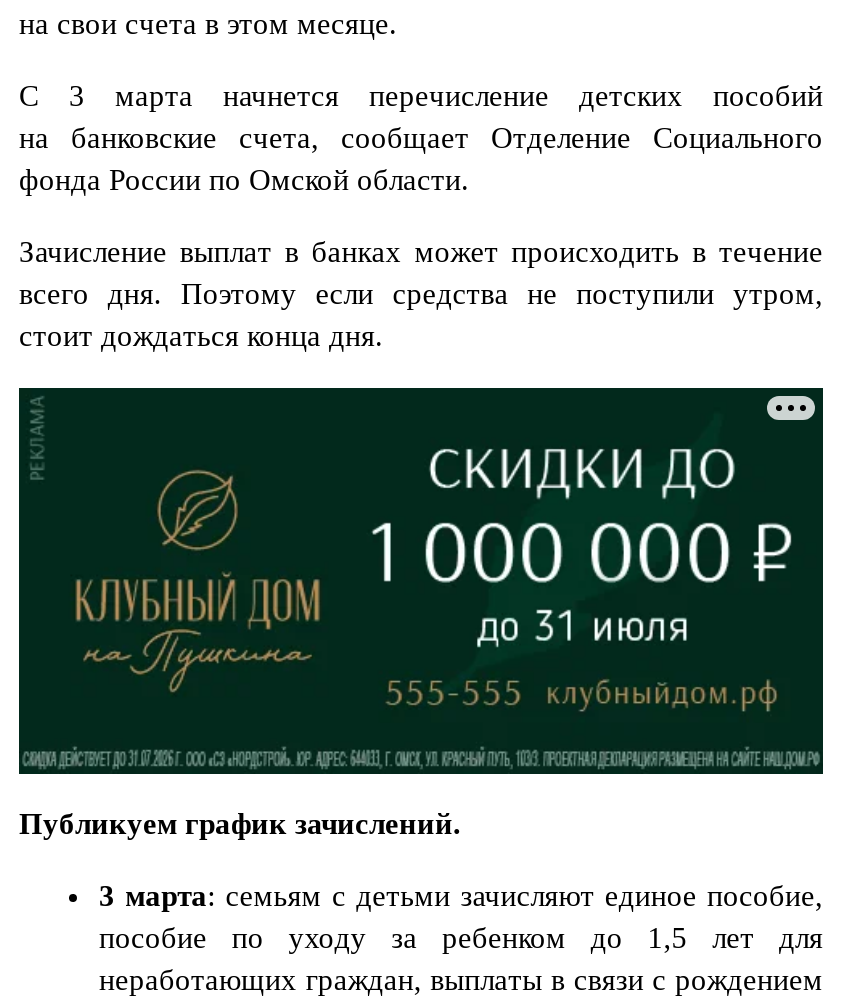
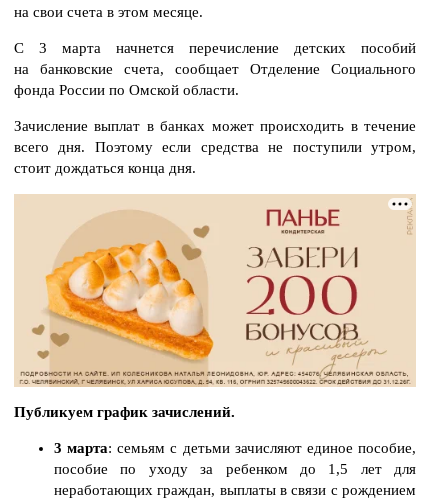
[17,386,825,776] [image] -> [14,194,416,387] [image]

